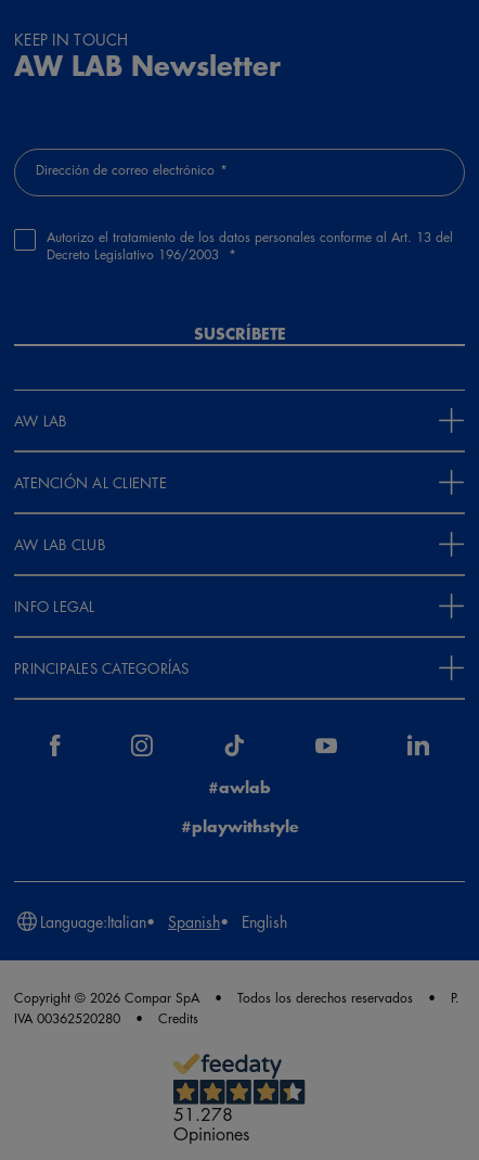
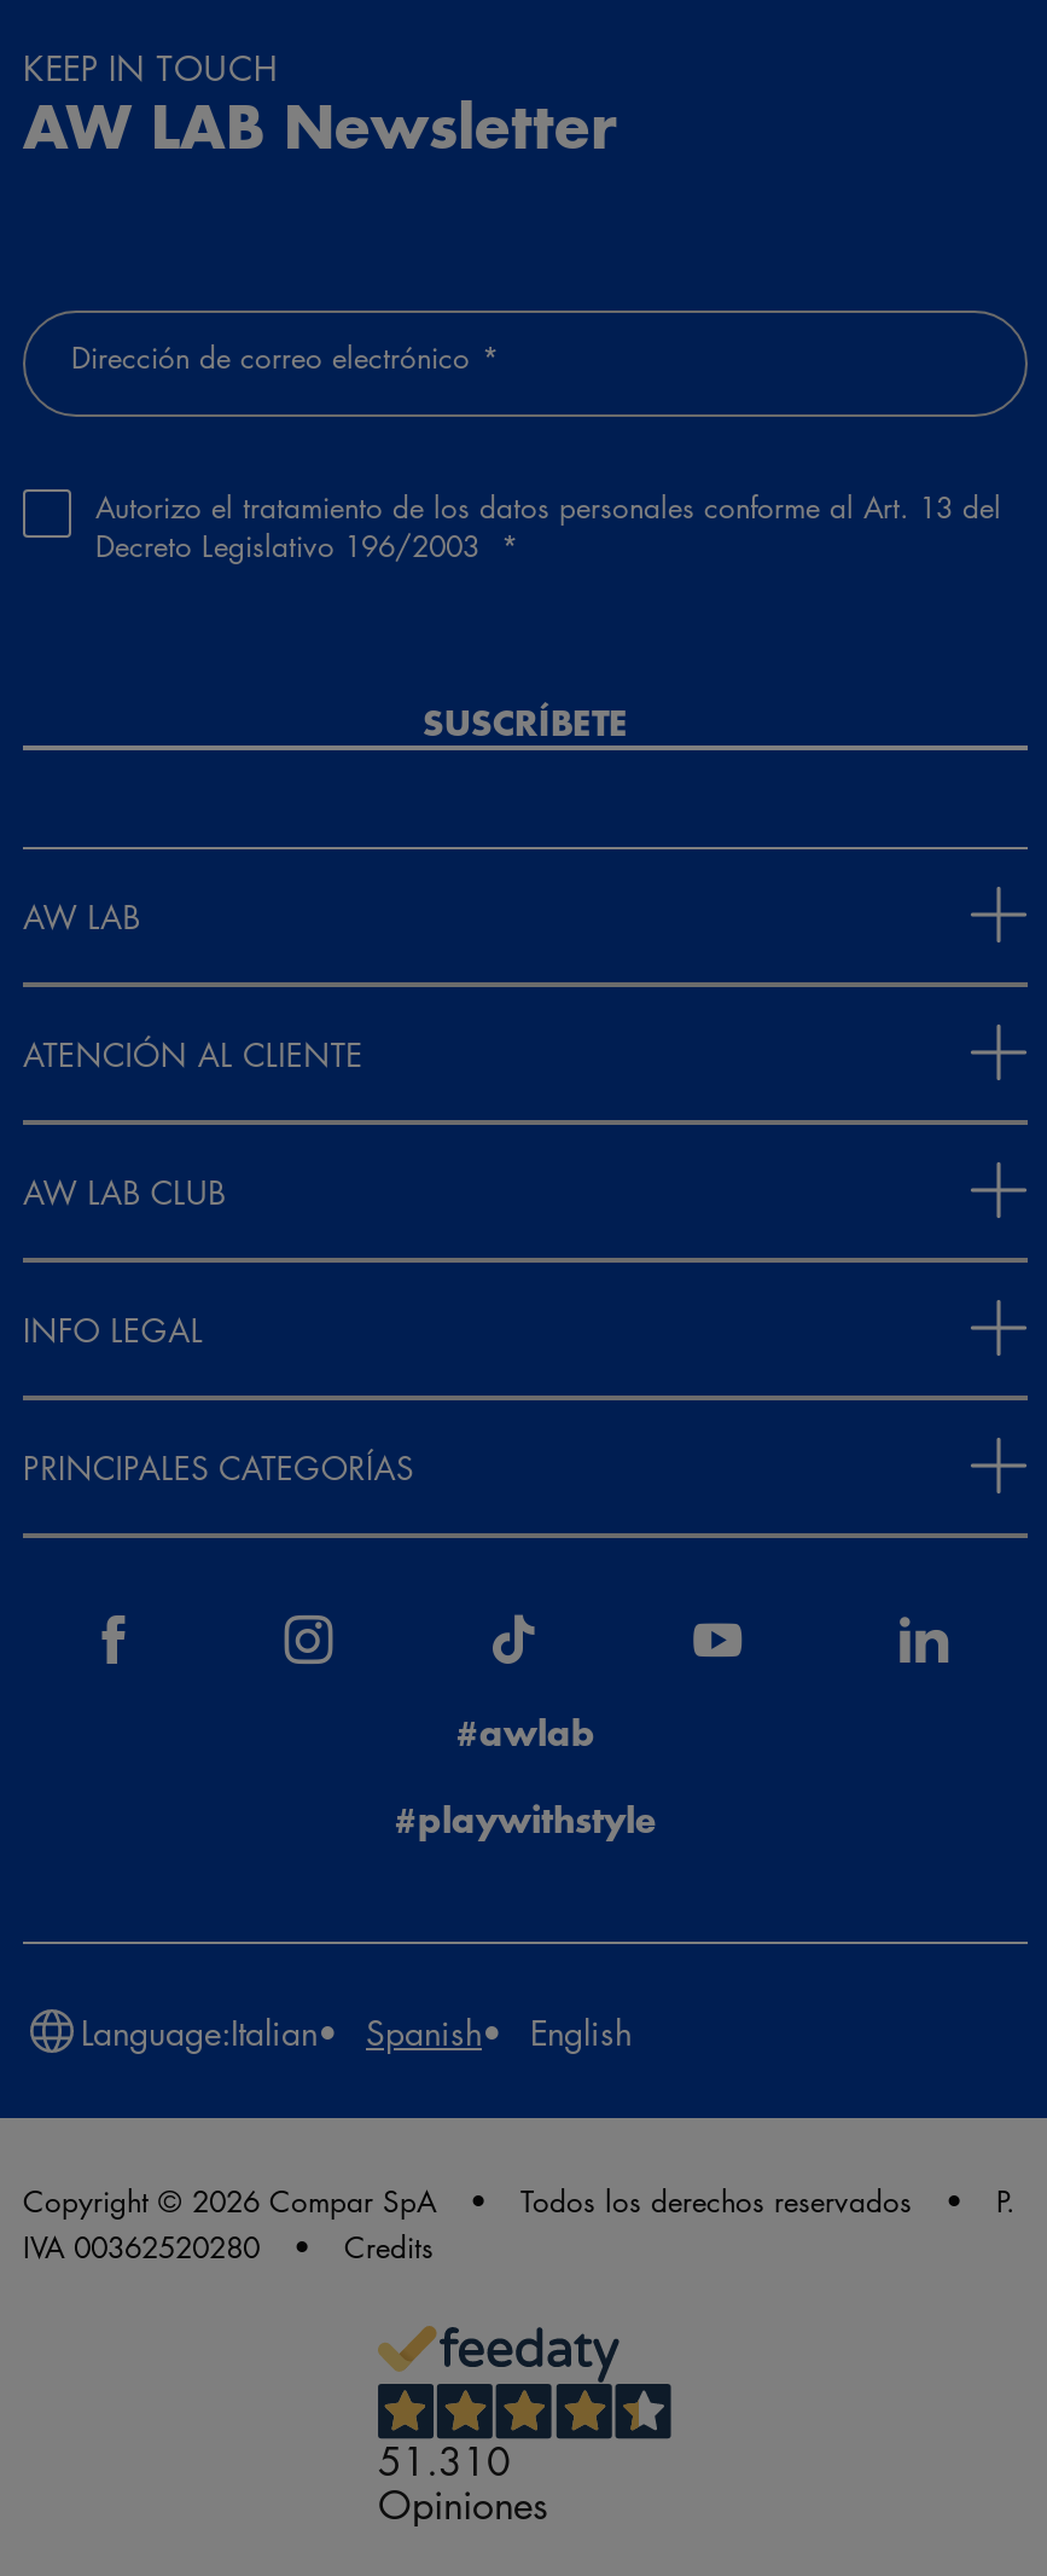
[173,1103,233,1127] 51.278 -> [378,2436,511,2489] 51.310

